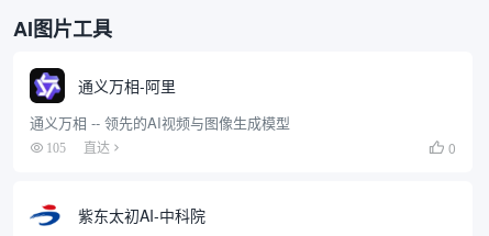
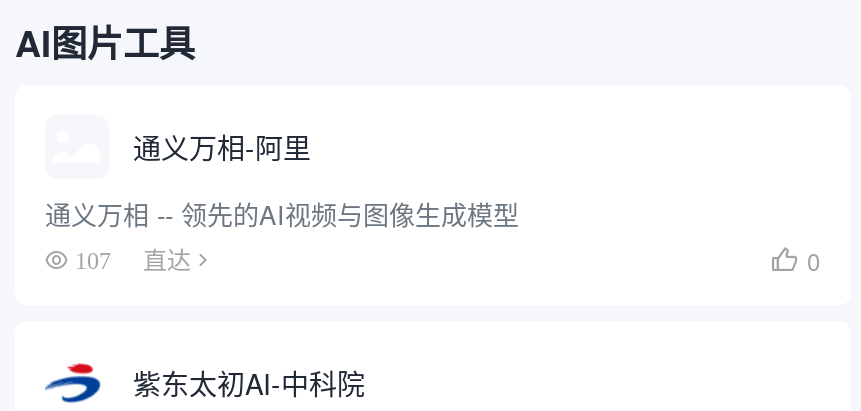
[29,67,66,104] [image] -> none
[43,141,110,155] 105 直达 -> [69,247,191,273] 107 直达

